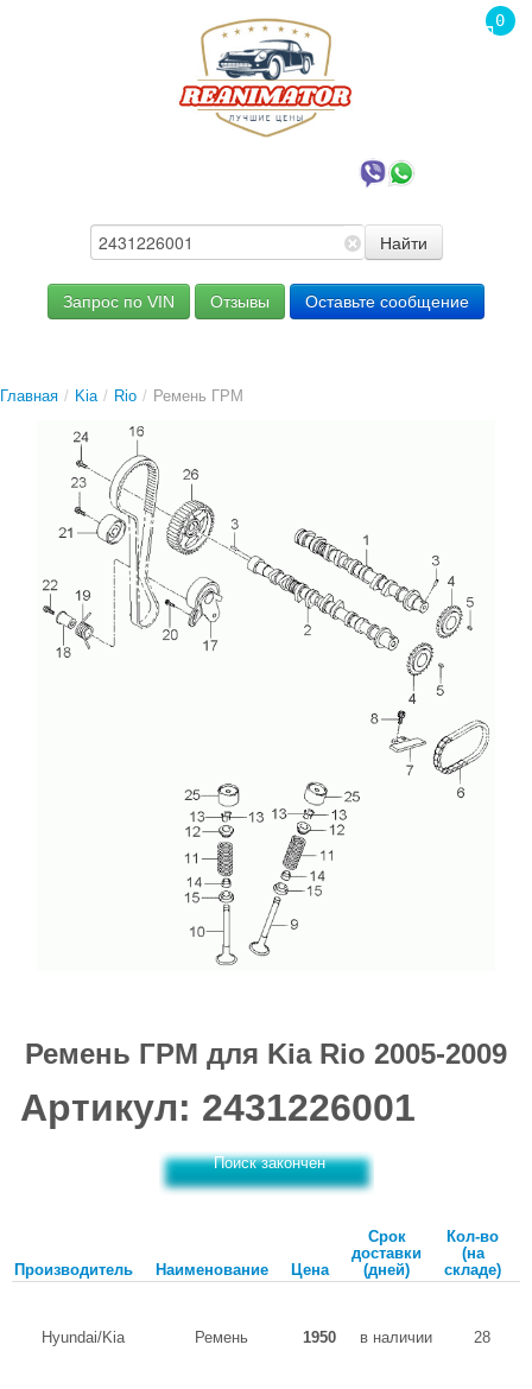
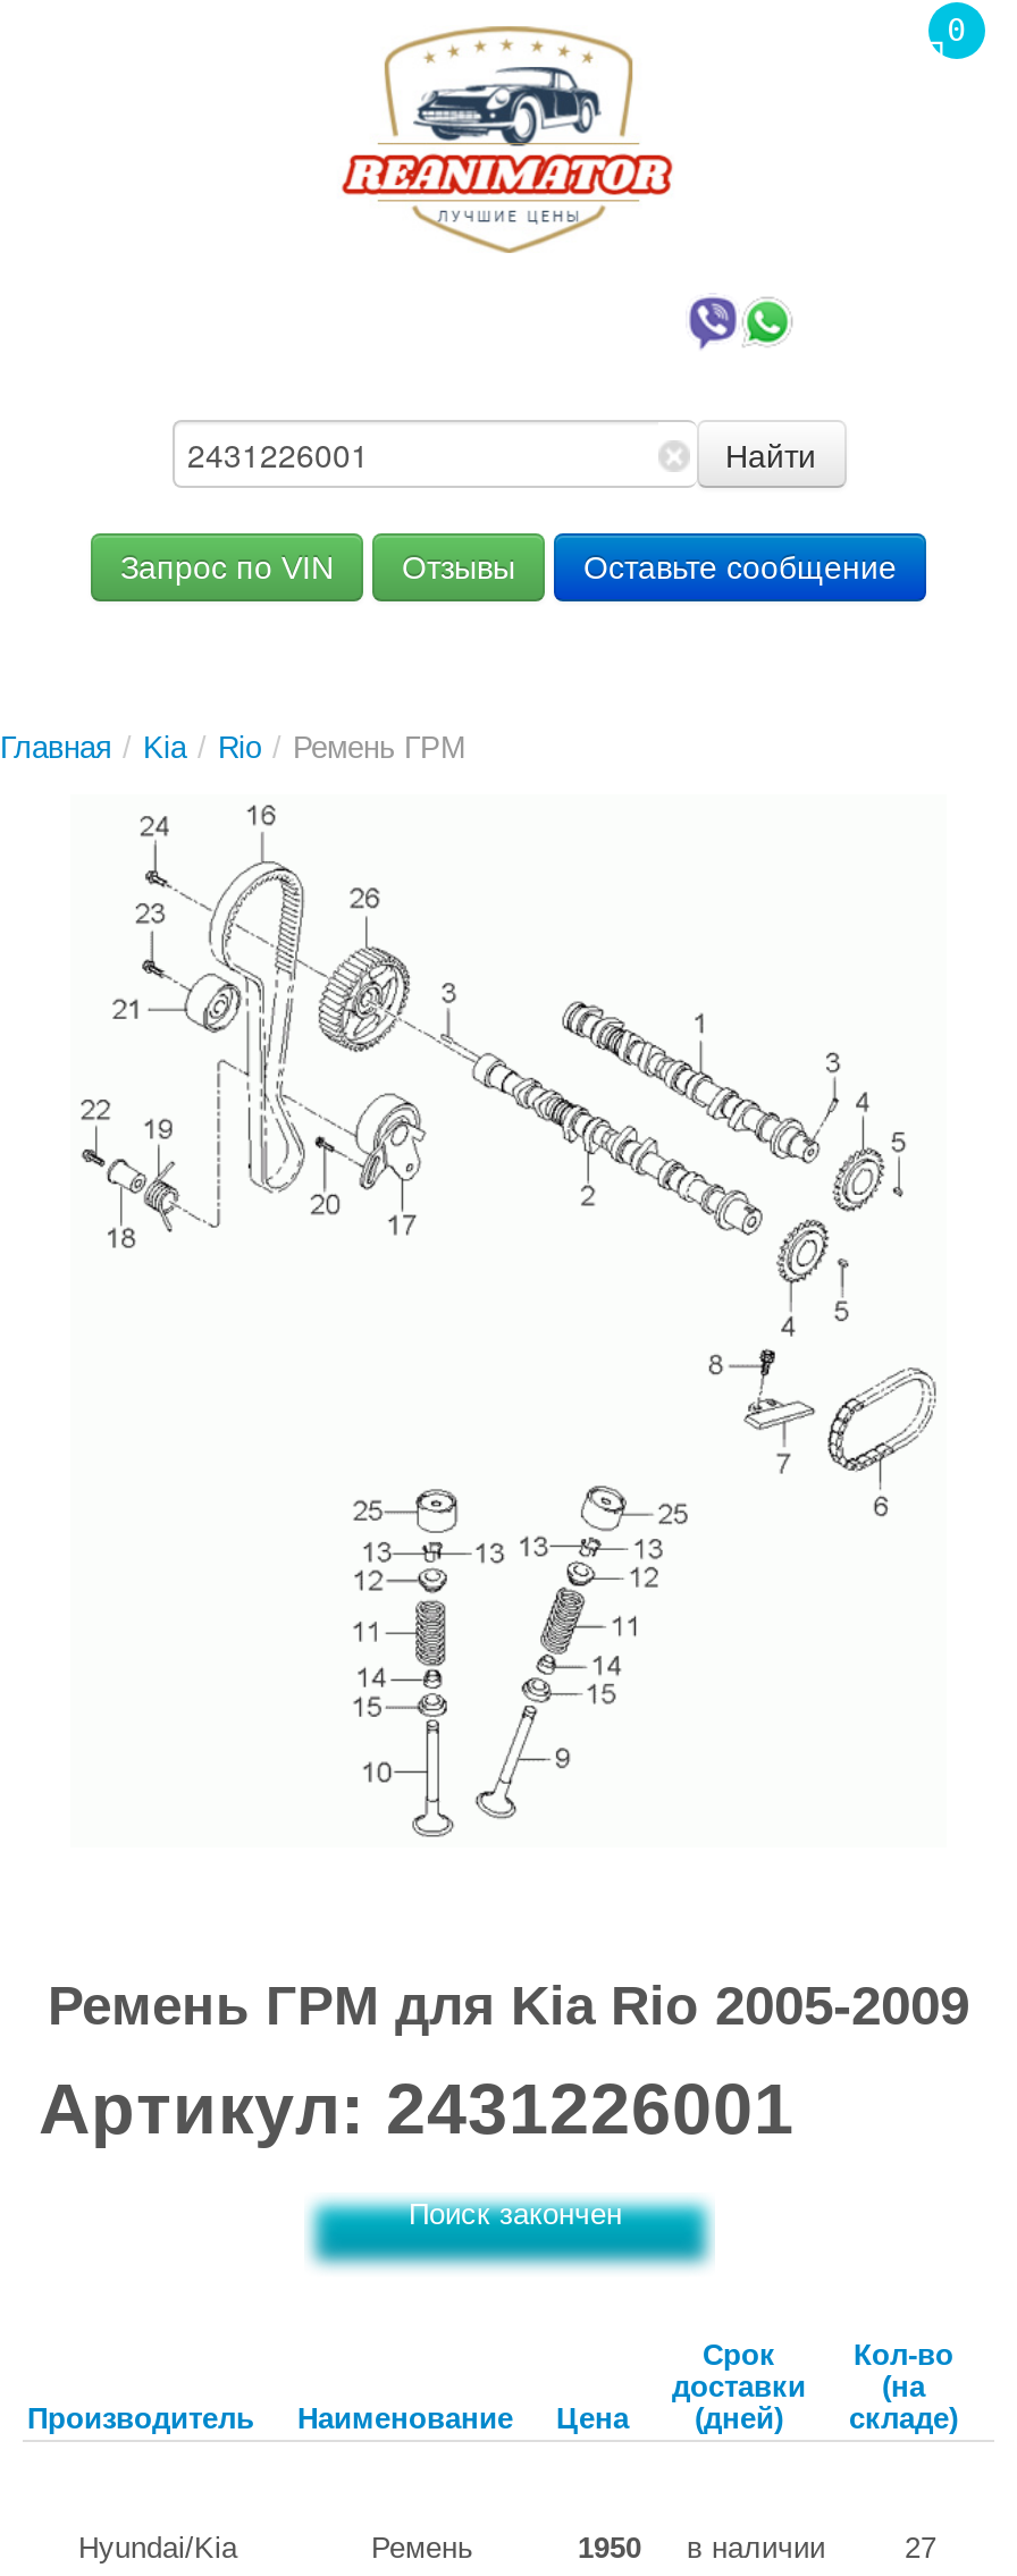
[473,1328,490,1346] 28 -> [905,2530,936,2564] 27

